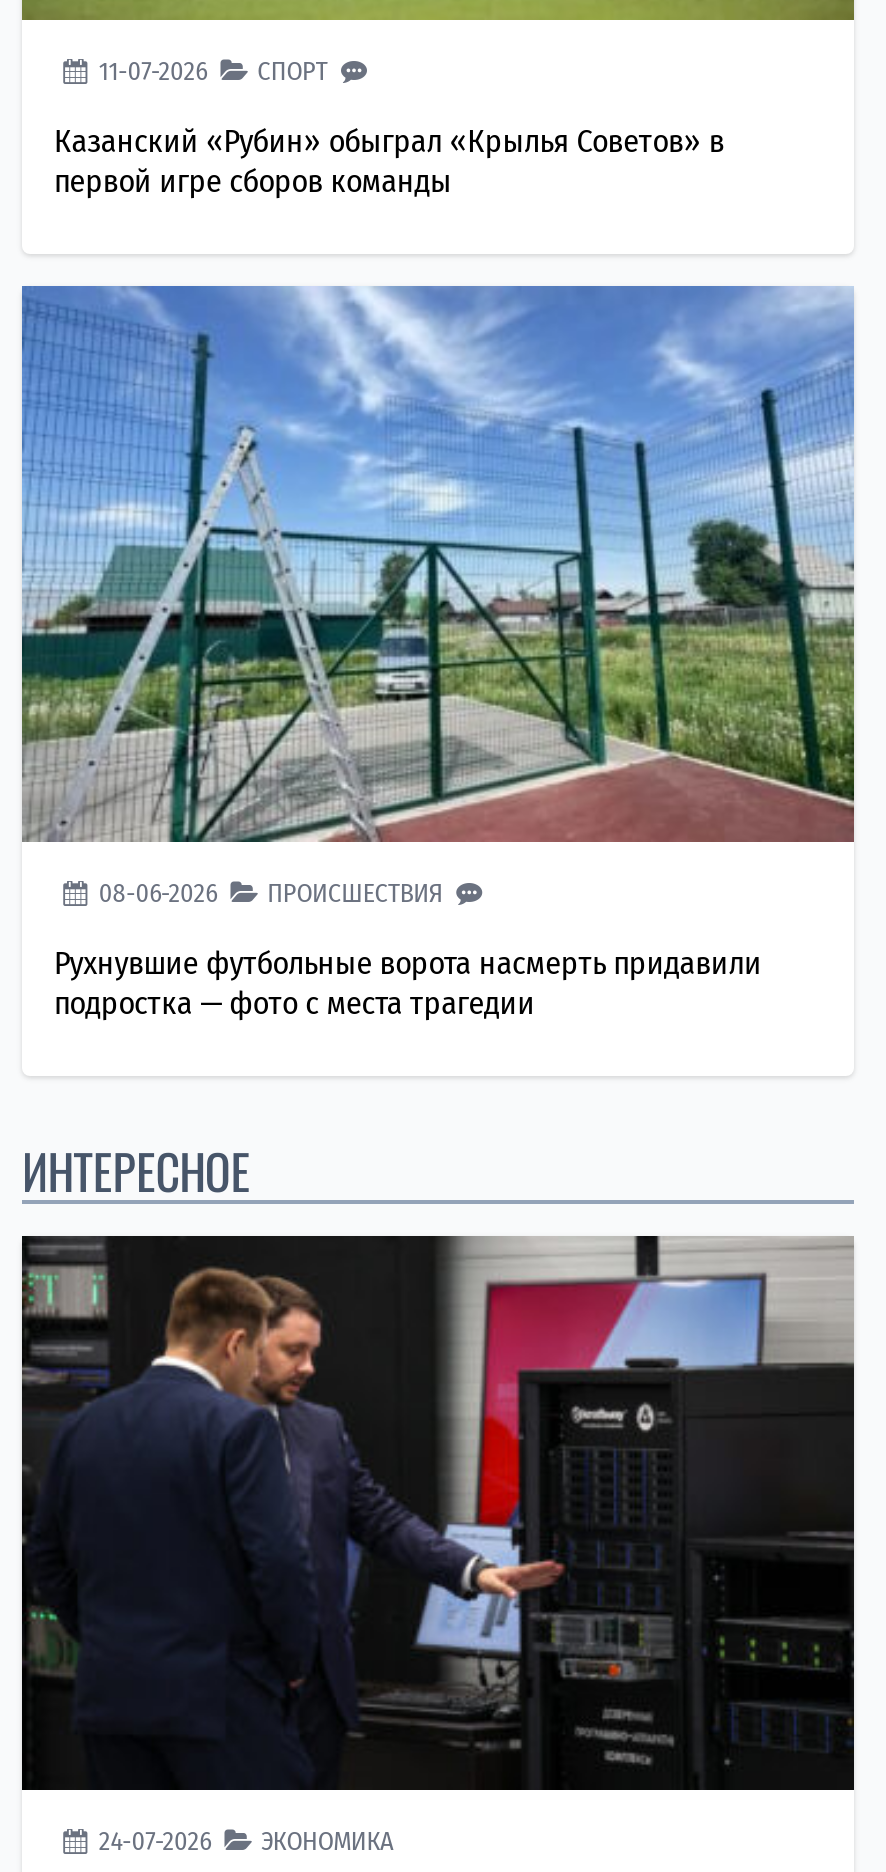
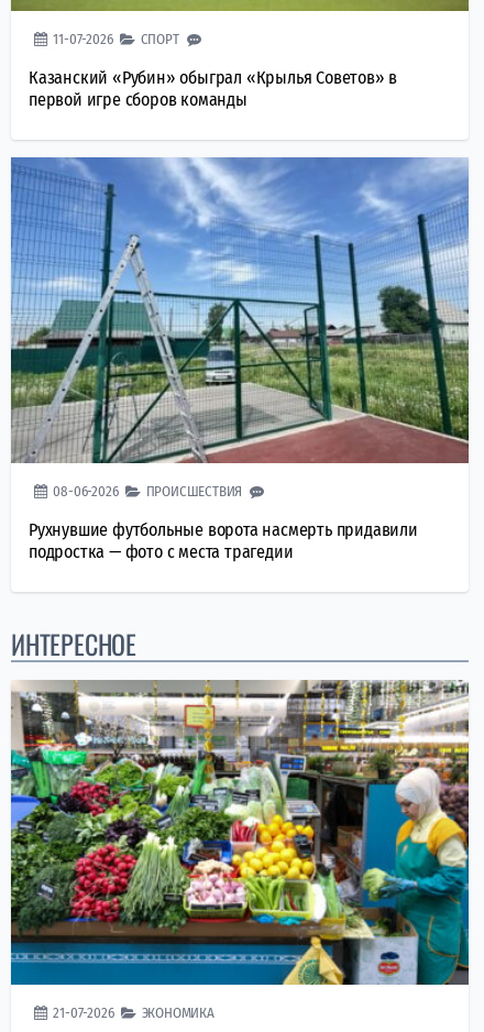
[20,1234,856,1856] [image] | 24-07-2026 ЭКОНОМИКА -> [10,679,470,1021] [image] | 21-07-2026 ЭКОНОМИКА

